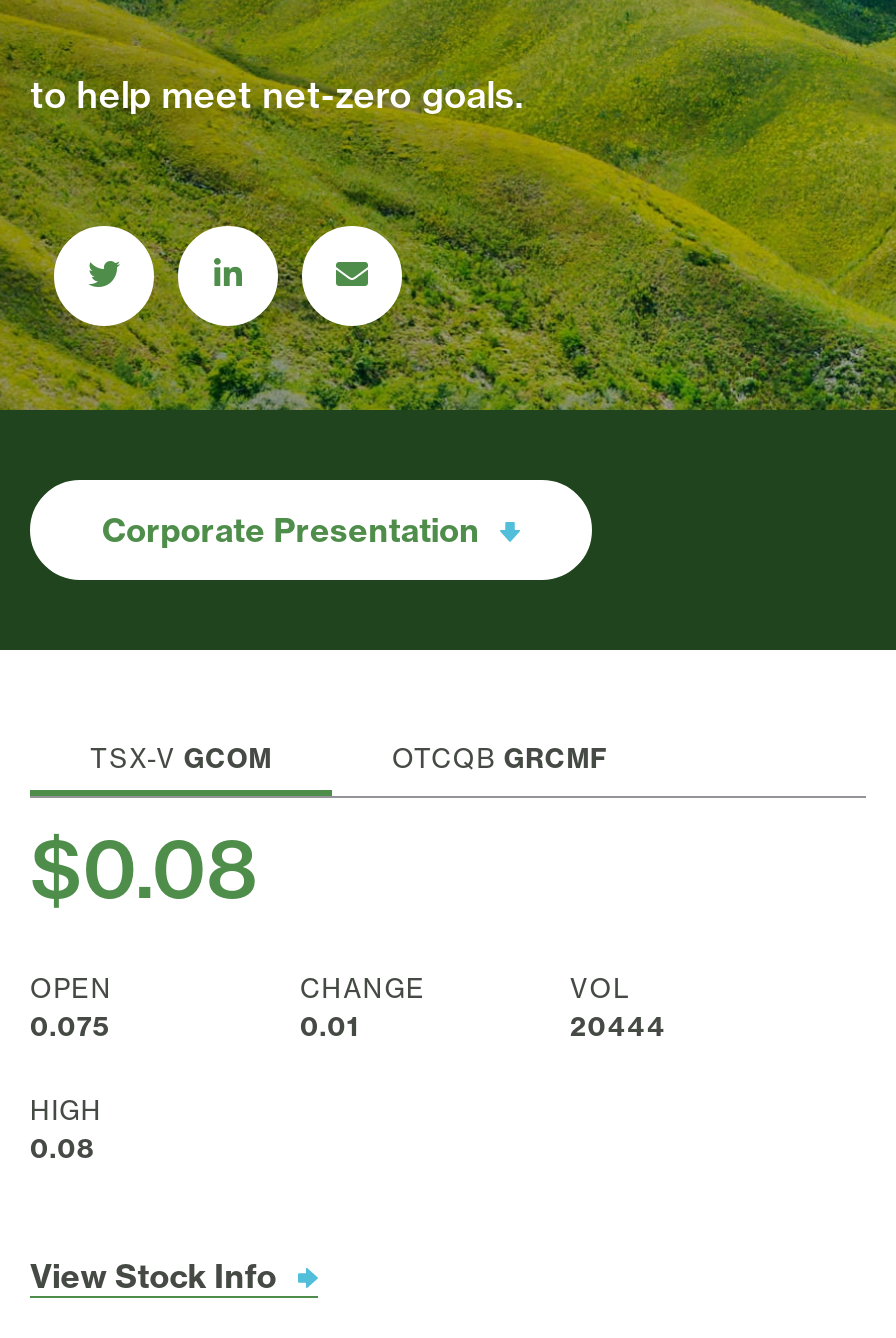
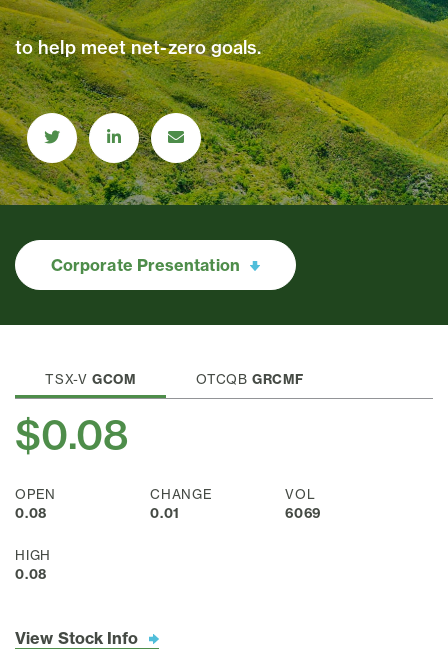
[30,1010,110,1042] 0.075 -> [15,505,47,521] 0.08
[570,1010,666,1042] 20444 -> [285,505,322,521] 6069

